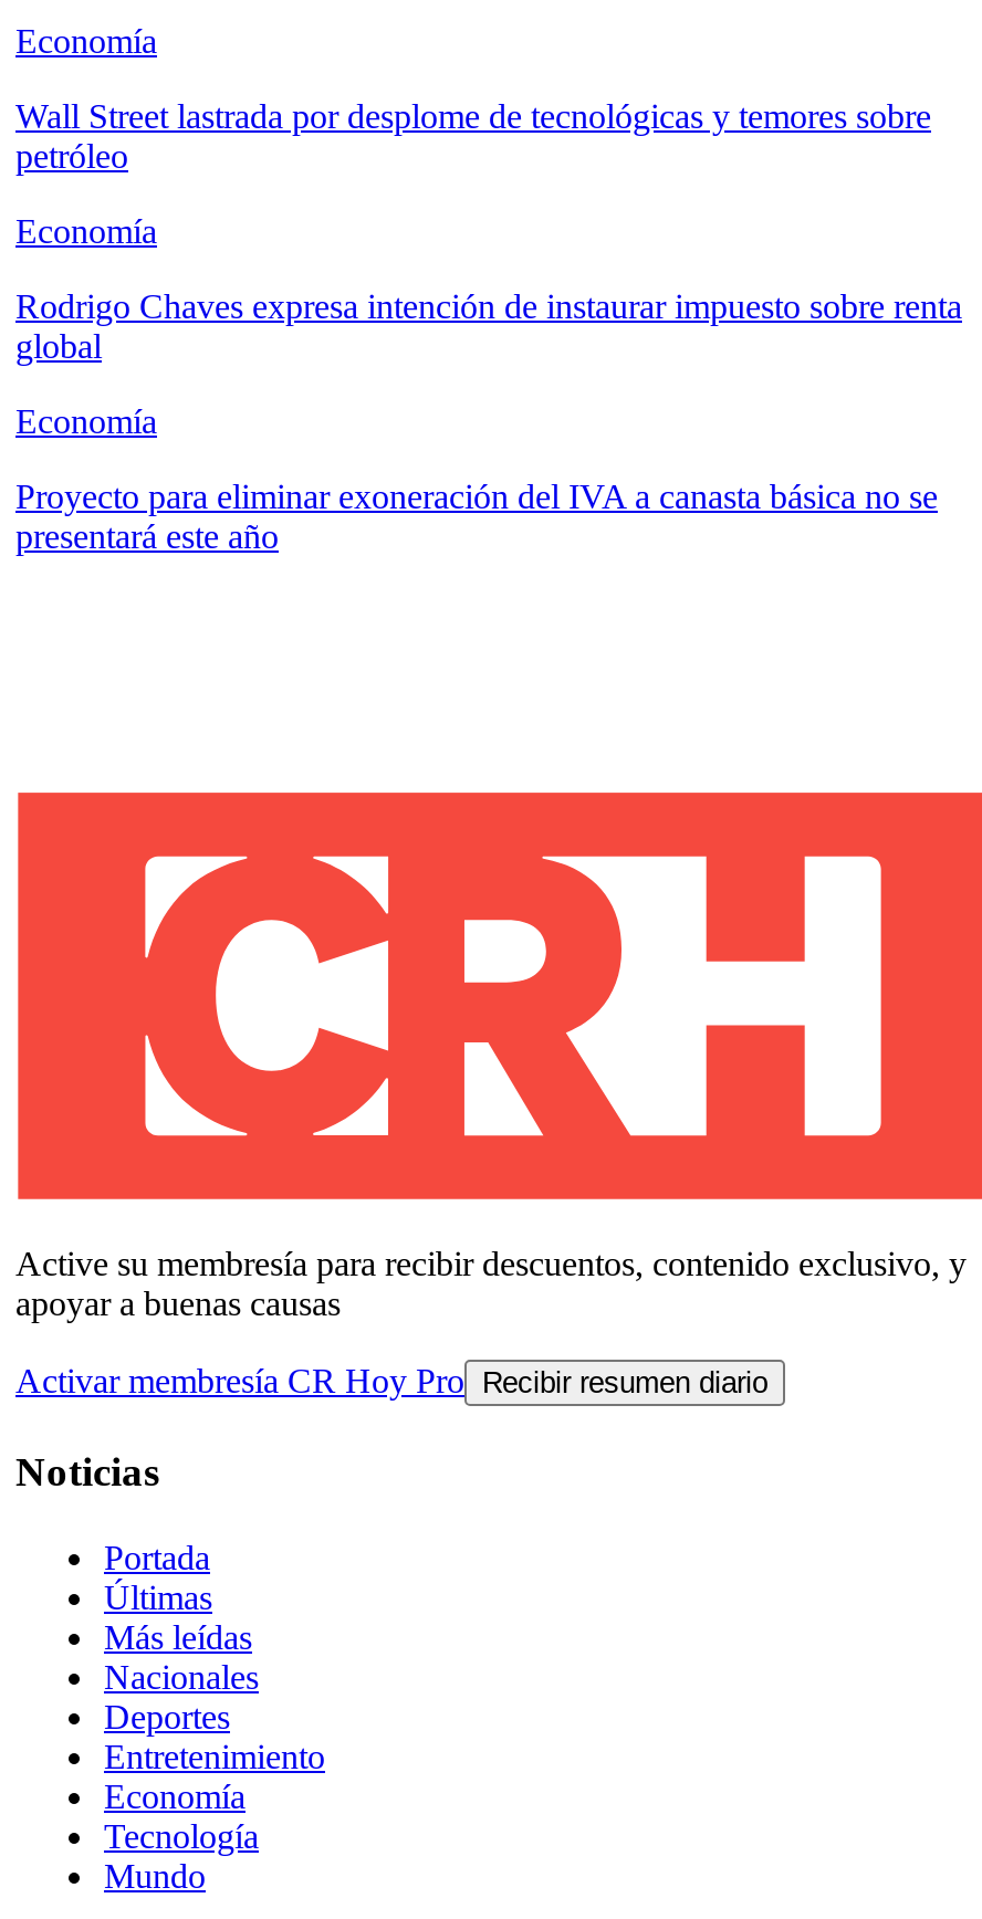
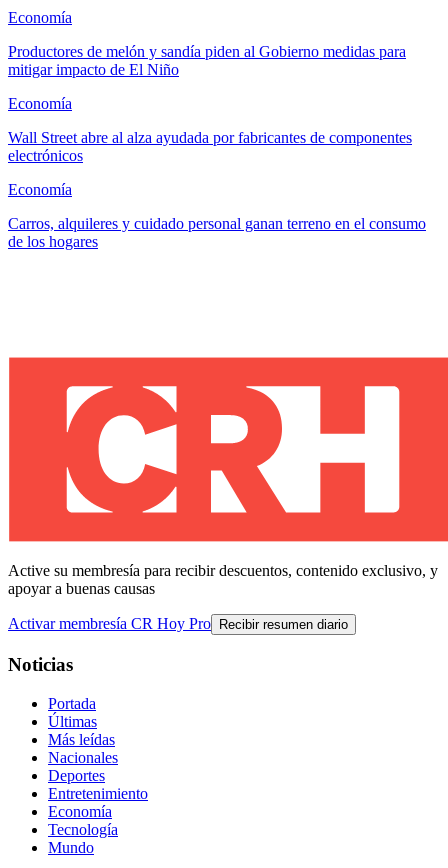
[15,98,931,175] Wall Street lastrada por desplome de tecnológicas y temores sobre | petróleo -> [8,43,406,78] Productores de melón y sandía piden al Gobierno medidas para | mitigar impacto de El Niño
[15,288,962,365] Rodrigo Chaves expresa intención de instaurar impuesto sobre renta | global -> [8,129,412,164] Wall Street abre al alza ayudada por fabricantes de componentes | electrónicos
[15,478,938,555] Proyecto para eliminar exoneración del IVA a canasta básica no se | presentará este año -> [8,215,426,250] Carros, alquileres y cuidado personal ganan terreno en el consumo | de los hogares

